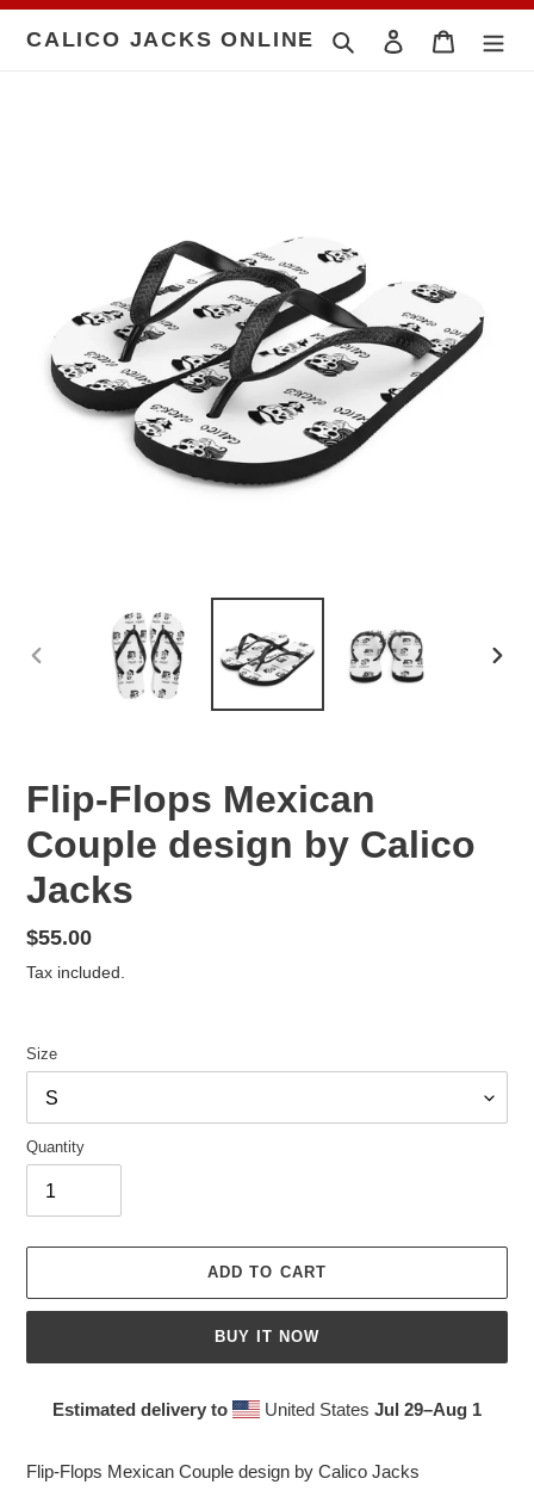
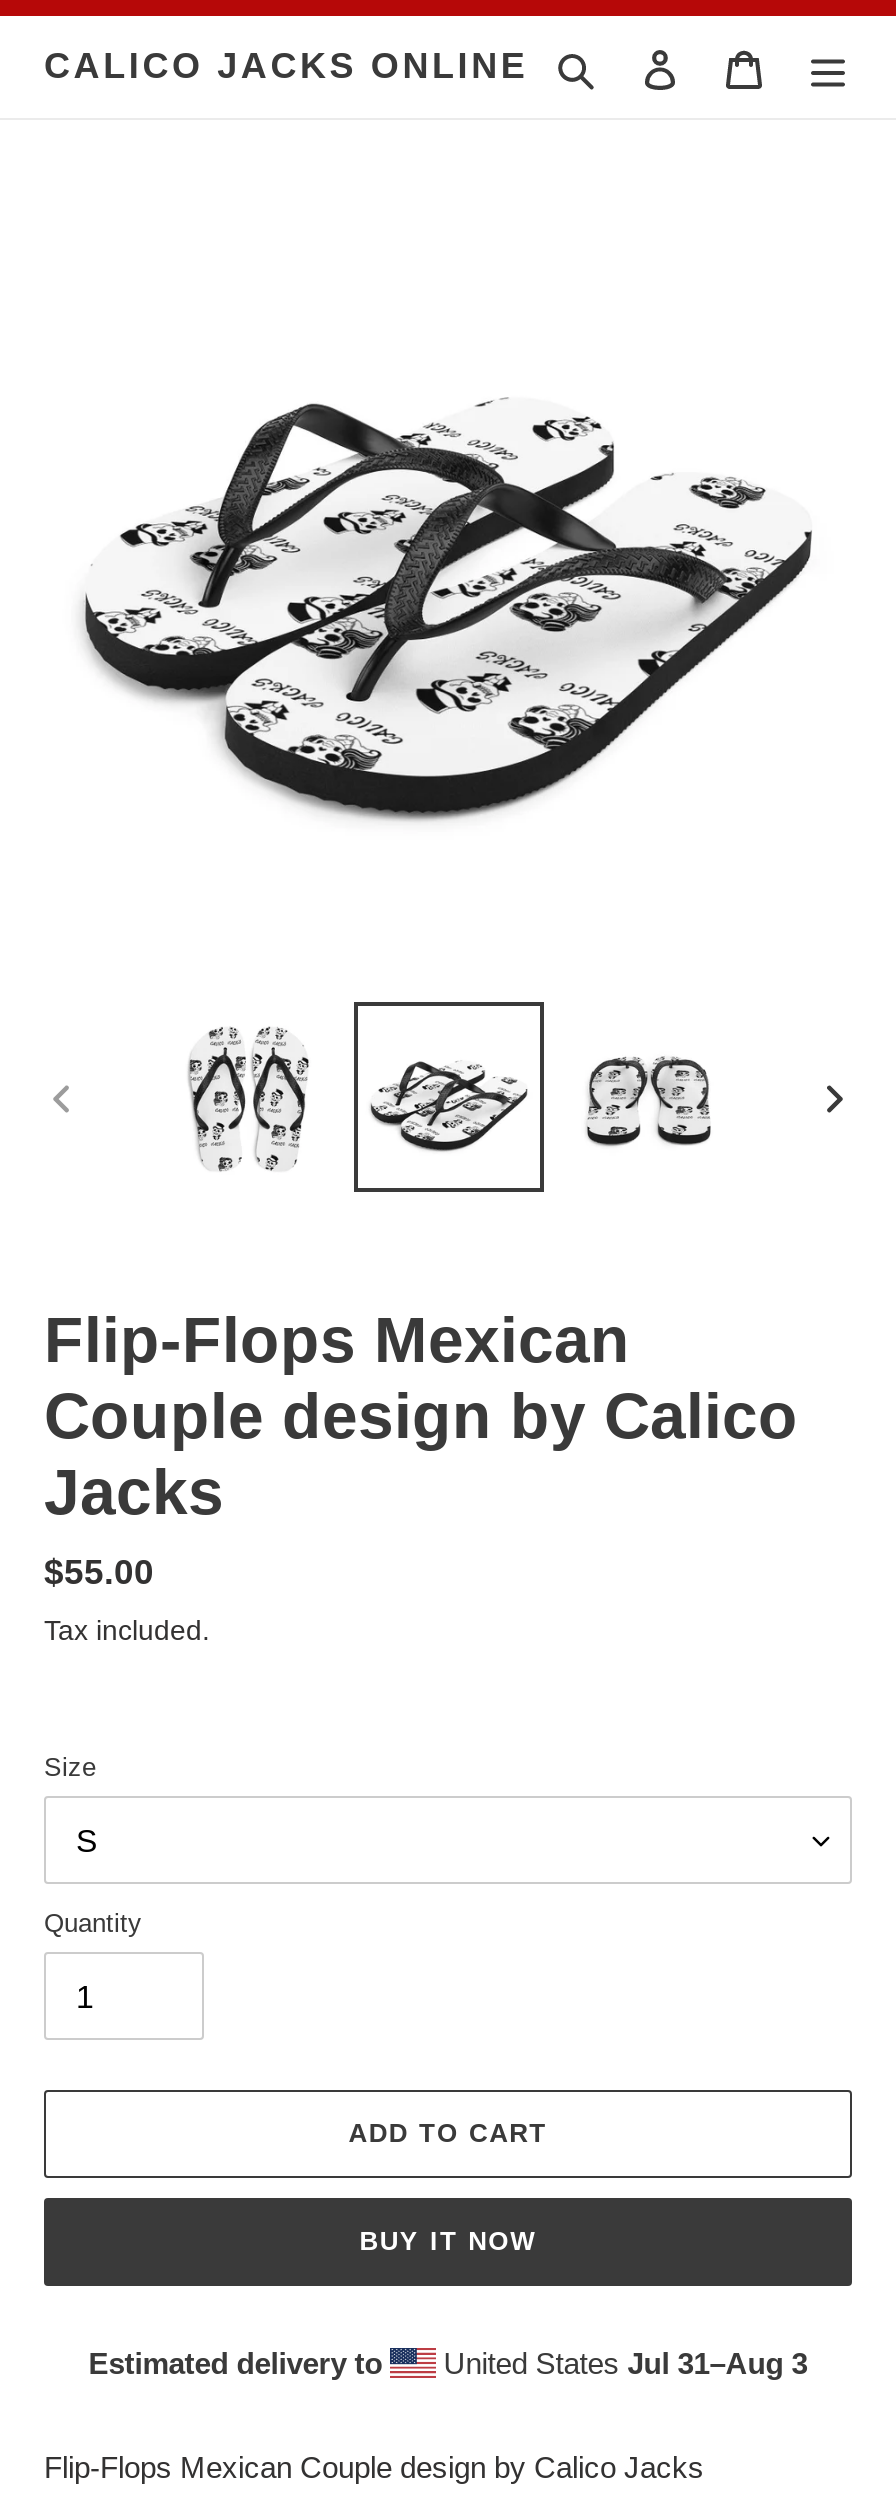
[260,1400,481,1420] United States Jul 29–Aug 1 -> [436,2347,808,2381] United States Jul 31–Aug 3

